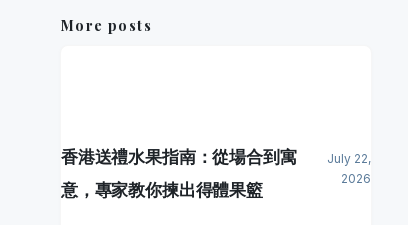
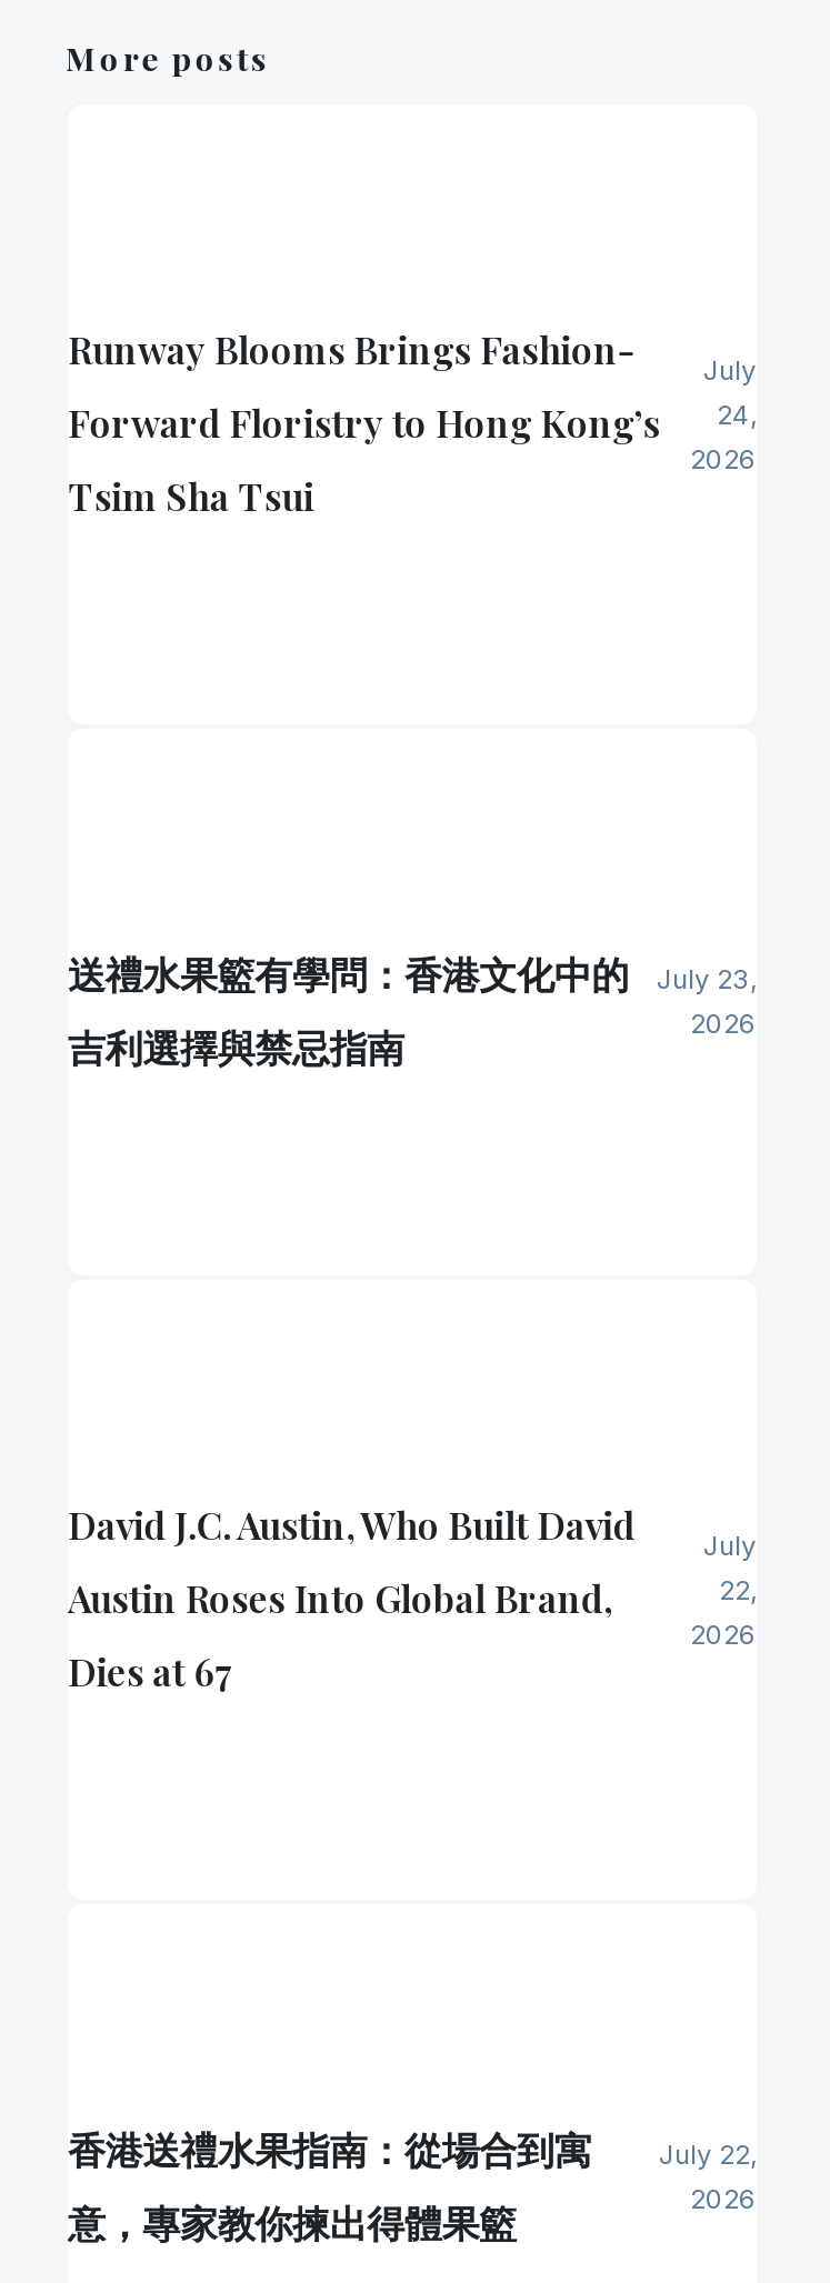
none -> [68,326,660,521] Runway Blooms Brings Fashion- | Forward Floristry to Hong Kong’s | Tsim Sha Tsui
none -> [68,950,629,1072] 送禮水果籃有學問：香港文化中的 | 吉利選擇與禁忌指南
none -> [68,1501,635,1696] David J.C. Austin, Who Built David | Austin Roses Into Global Brand, | Dies at 67
none -> [657,963,757,1041] July 23, | 2026
none -> [690,353,757,475] July | 24, | 2026
none -> [690,1529,757,1651] July | 22, | 2026

